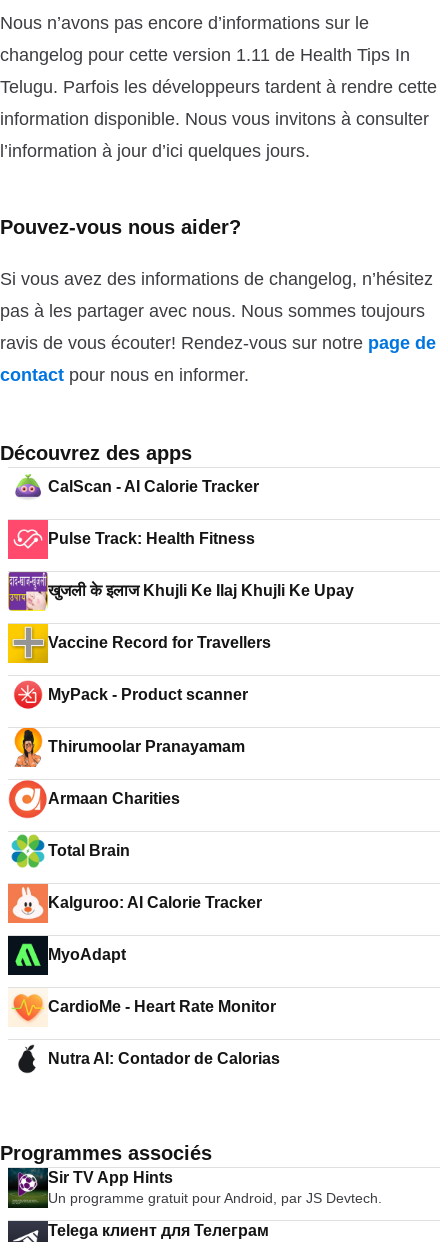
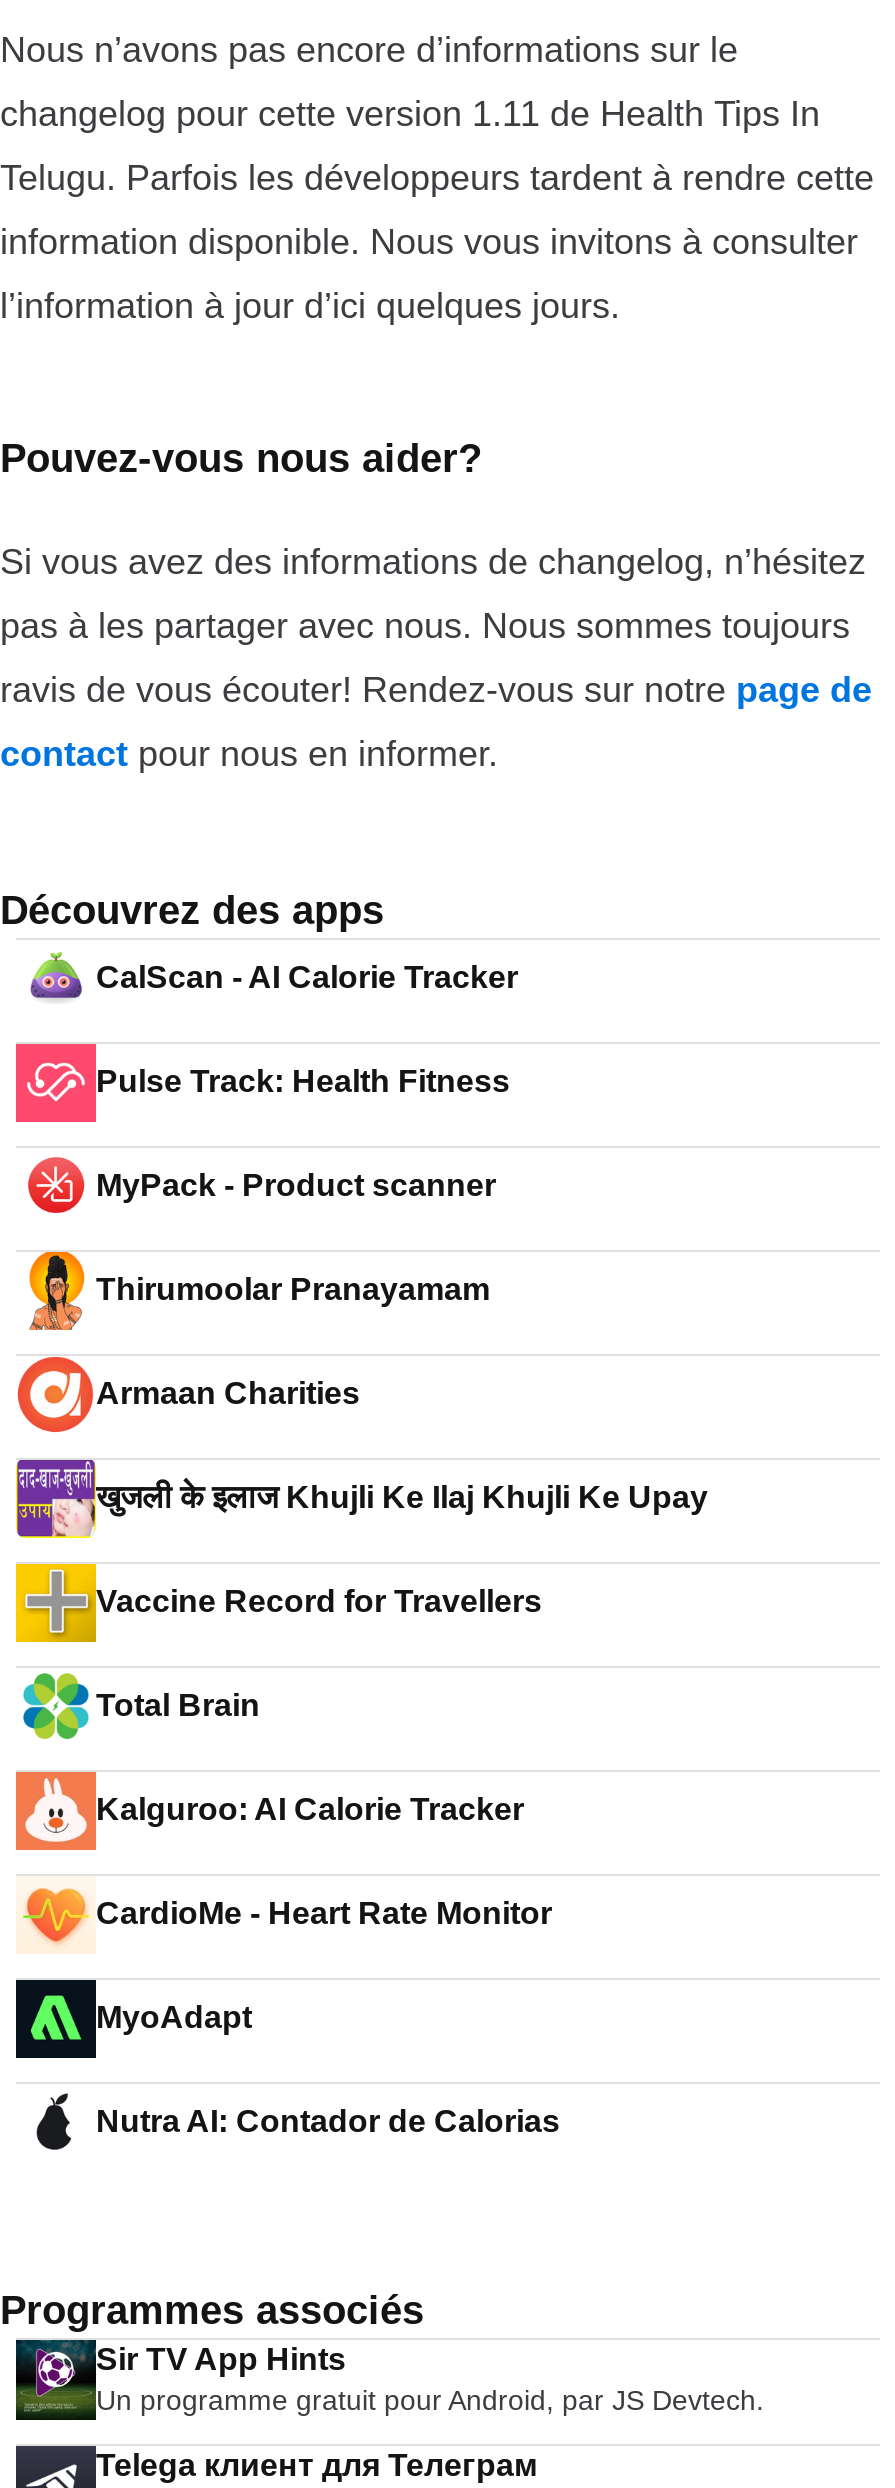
moved [7,571,354,651] -> [14,1458,708,1618]: [image] | खुजली के इलाज Khujli Ke Ilaj Khujli Ke Upay | Vaccine Record for Travellers
moved [8,686,248,819] -> [16,1168,496,1434]: [image] | MyPack - Product scanner | Thirumoolar Pranayamam | Armaan Charities
moved [48,946,126,963] -> [96,2000,252,2034]: MyoAdapt
moved [9,992,276,1026] -> [16,1876,552,1954]: [image] | CardioMe - Heart Rate Monitor

